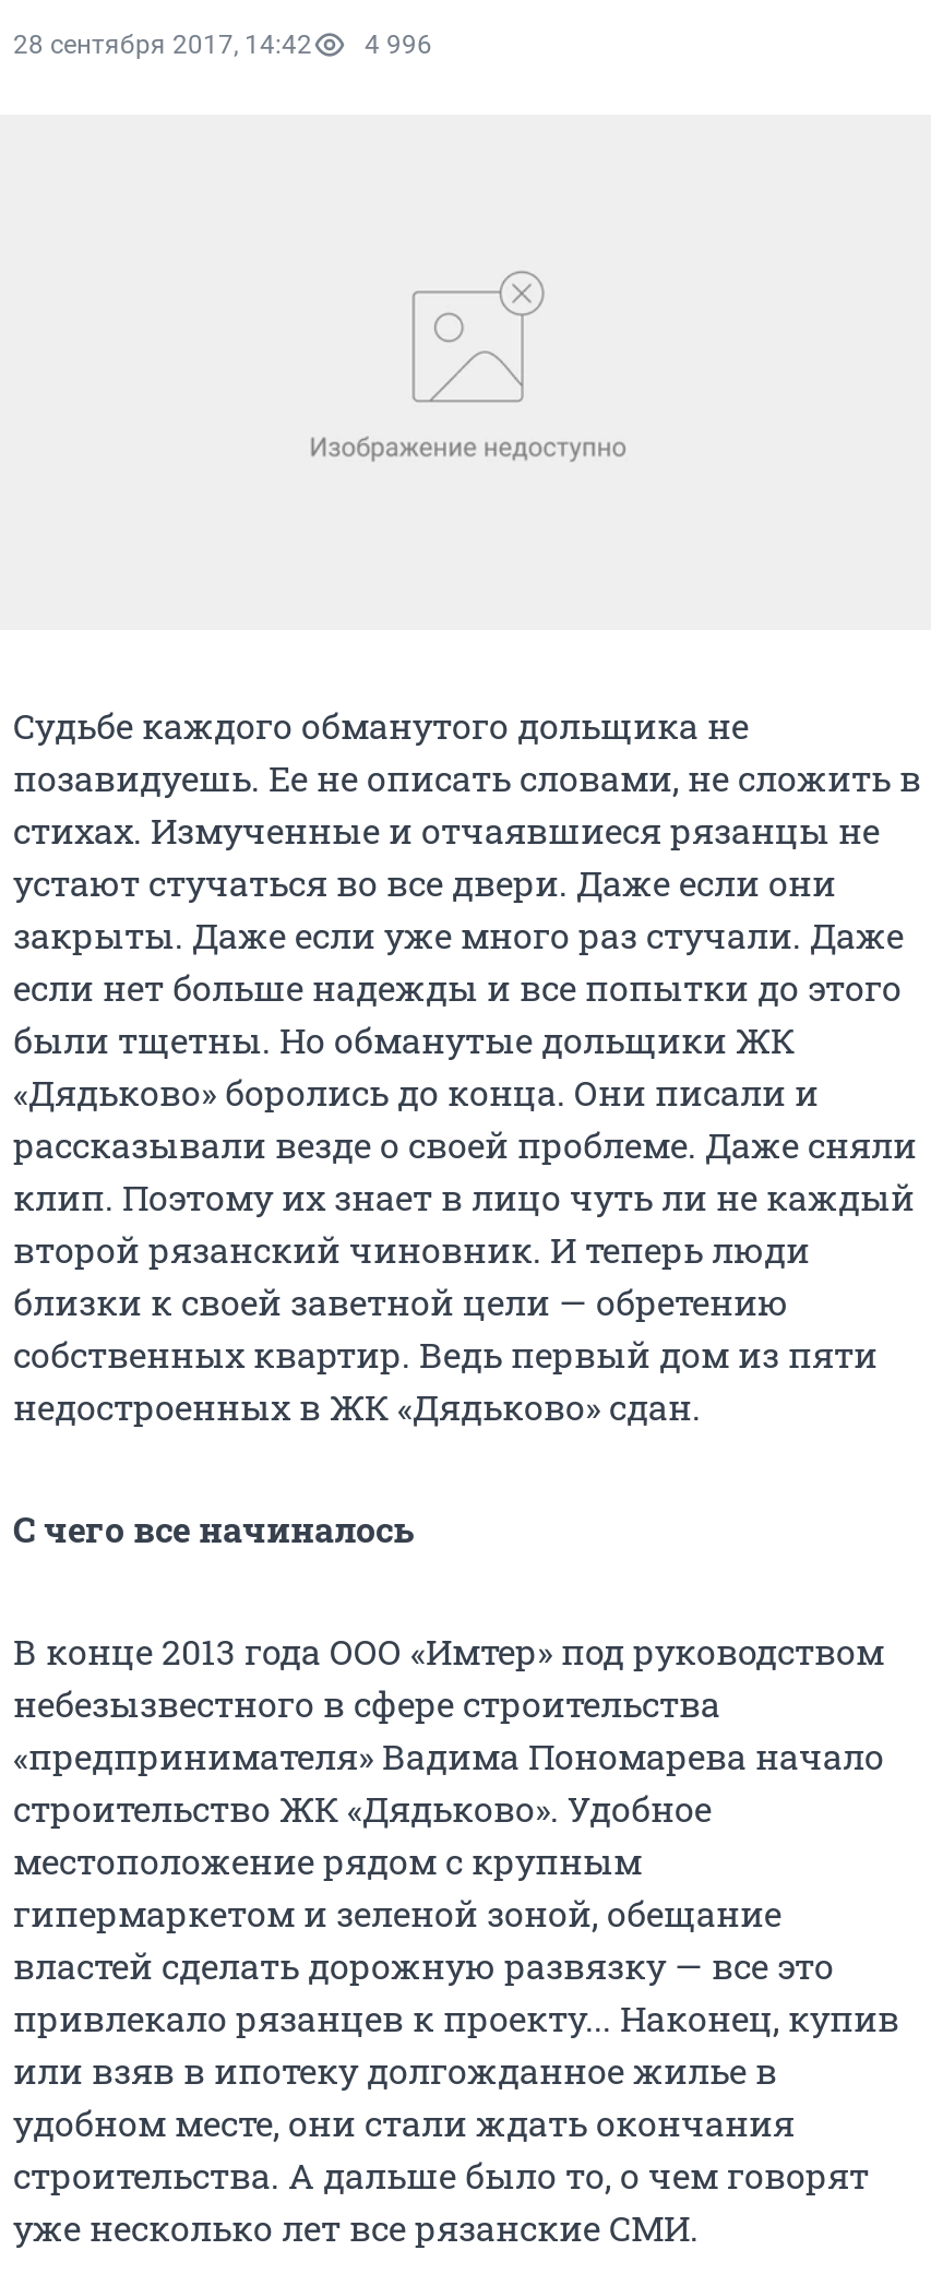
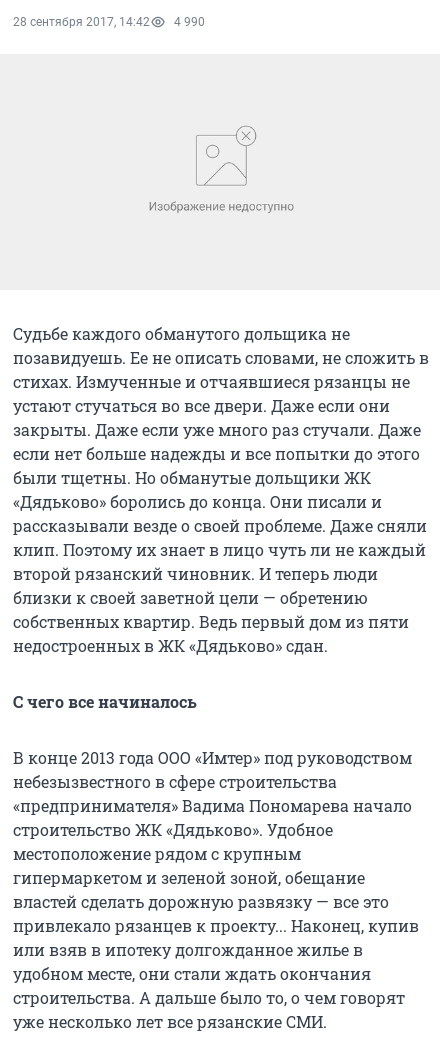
[13,30,432,60] 28 сентября 2017, 14:42 4 996 -> [13,15,205,29] 28 сентября 2017, 14:42 4 990

